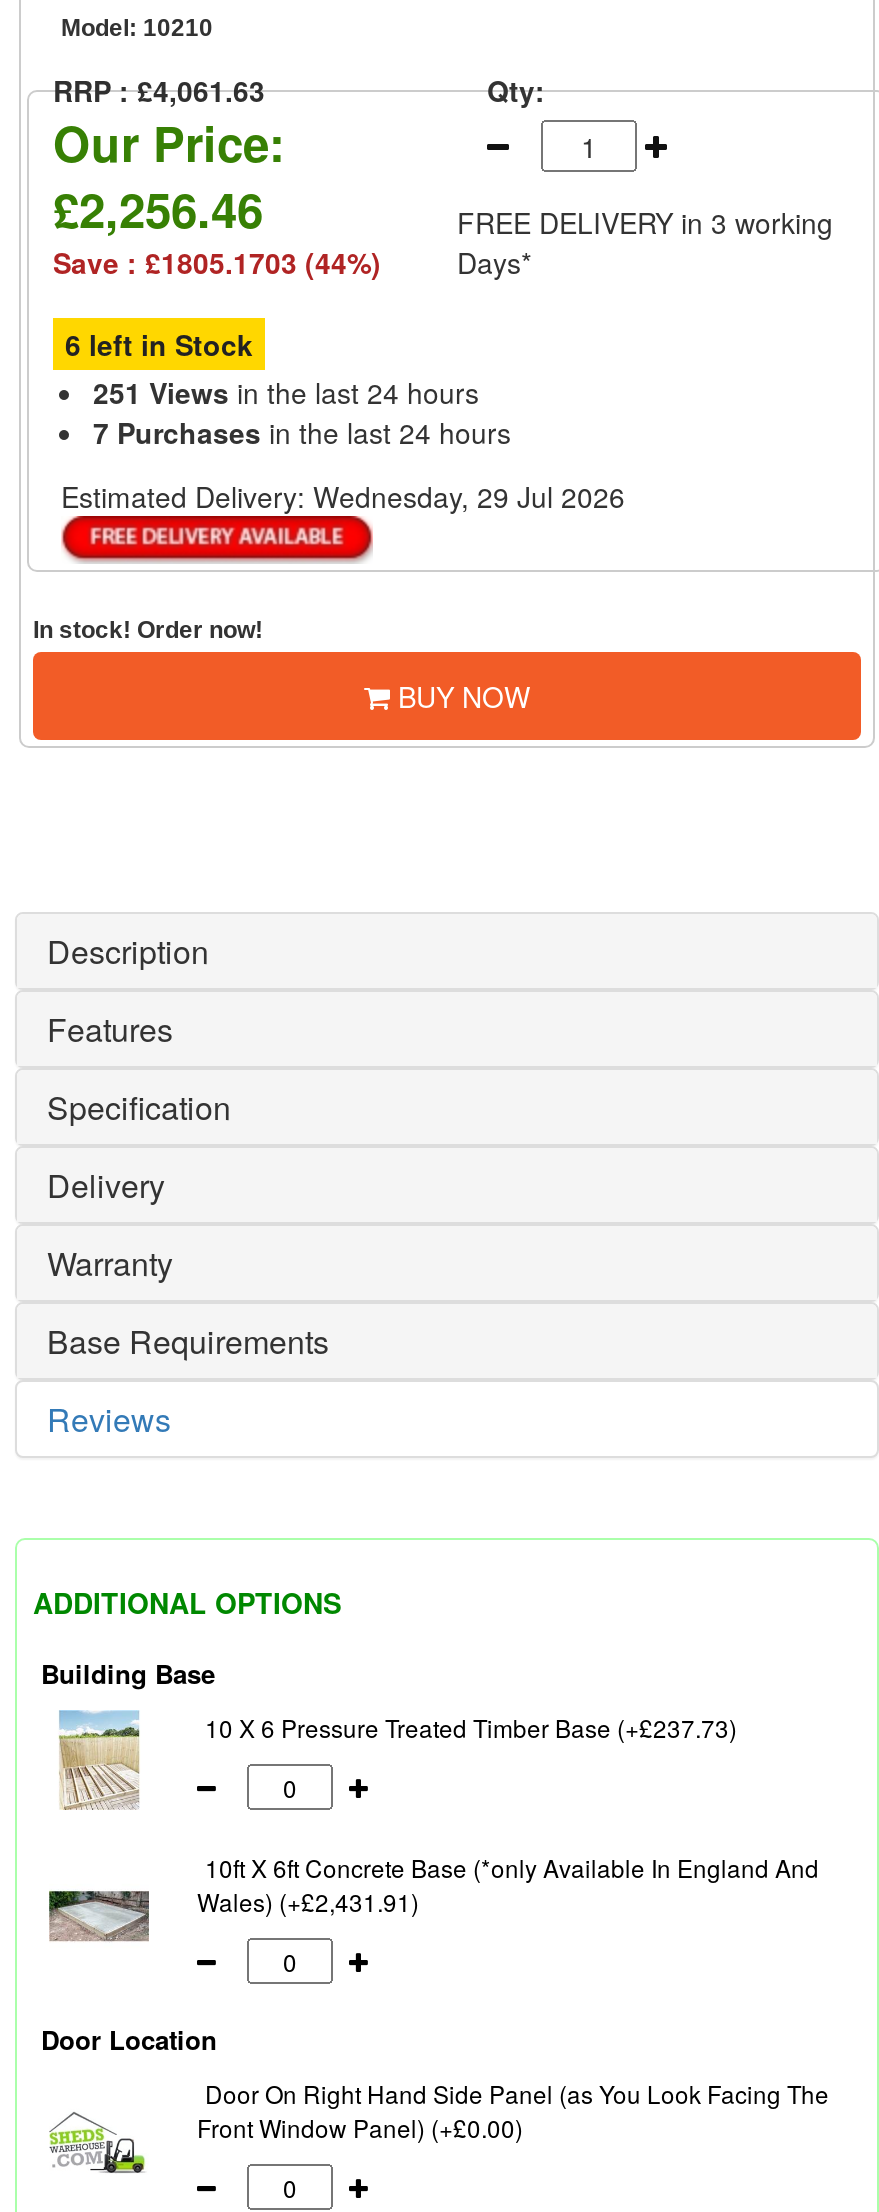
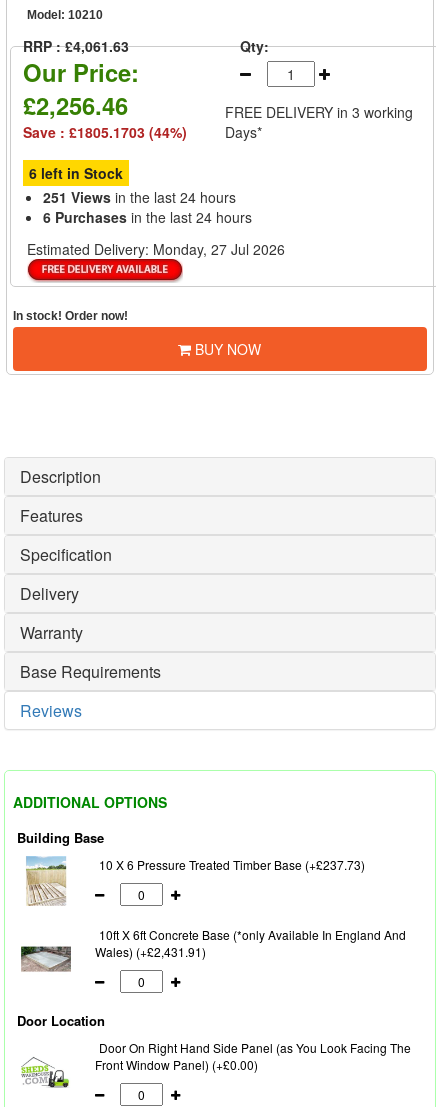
[93,412,511,452] 7 Purchases in the last 24 hours -> [43,207,252,227] 6 Purchases in the last 24 hours
[61,476,625,516] Estimated Delivery: Wednesday, 29 Jul 2026 -> [27,239,285,259] Estimated Delivery: Monday, 27 Jul 2026

